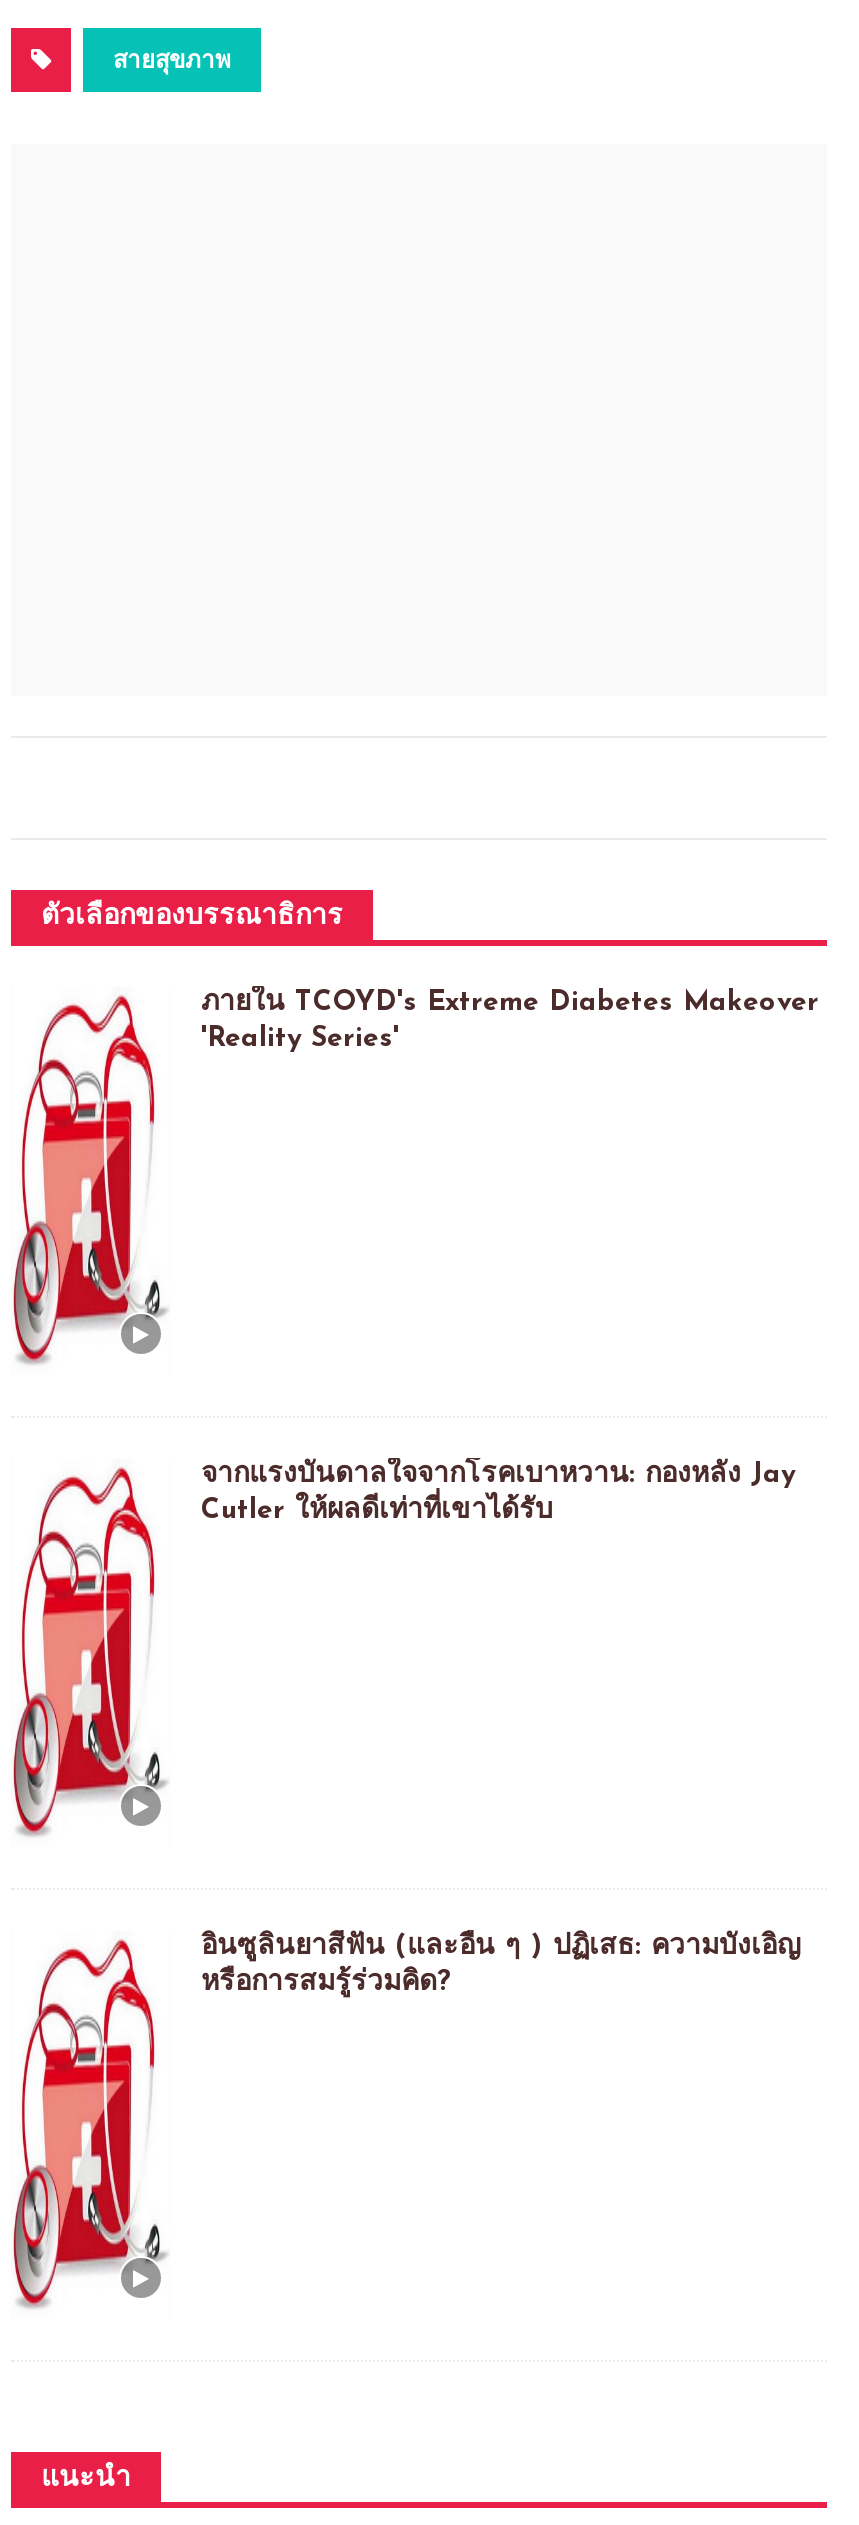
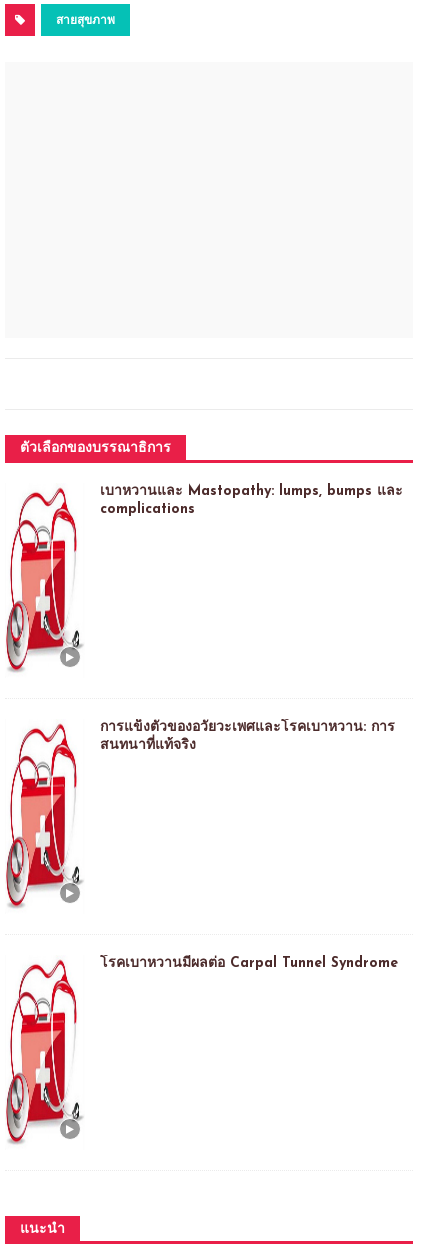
[201,988,819,1054] ภายใน TCOYD's Extreme Diabetes Makeover | 'Reality Series' -> [100,484,403,517] เบาหวานและ Mastopathy: lumps, bumps และ | complications
[201,1460,795,1526] จากแรงบันดาลใจจากโรคเบาหวาน: กองหลัง Jay | Cutler ให้ผลดีเท่าที่เขาได้รับ -> [100,720,395,753] การแข็งตัวของอวัยวะเพศและโรคเบาหวาน: การ | สนทนาที่แท้จริง
[201,1932,801,1998] อินซูลินยาสีฟัน (และอื่น ๆ ) ปฏิเสธ: ความบังเอิญ | หรือการสมรู้ร่วมคิด? -> [100,956,398,971] โรคเบาหวานมีผลต่อ Carpal Tunnel Syndrome

